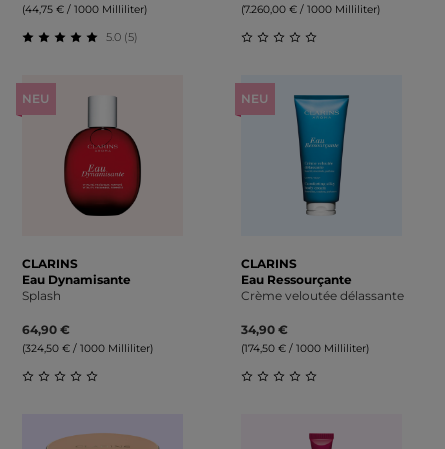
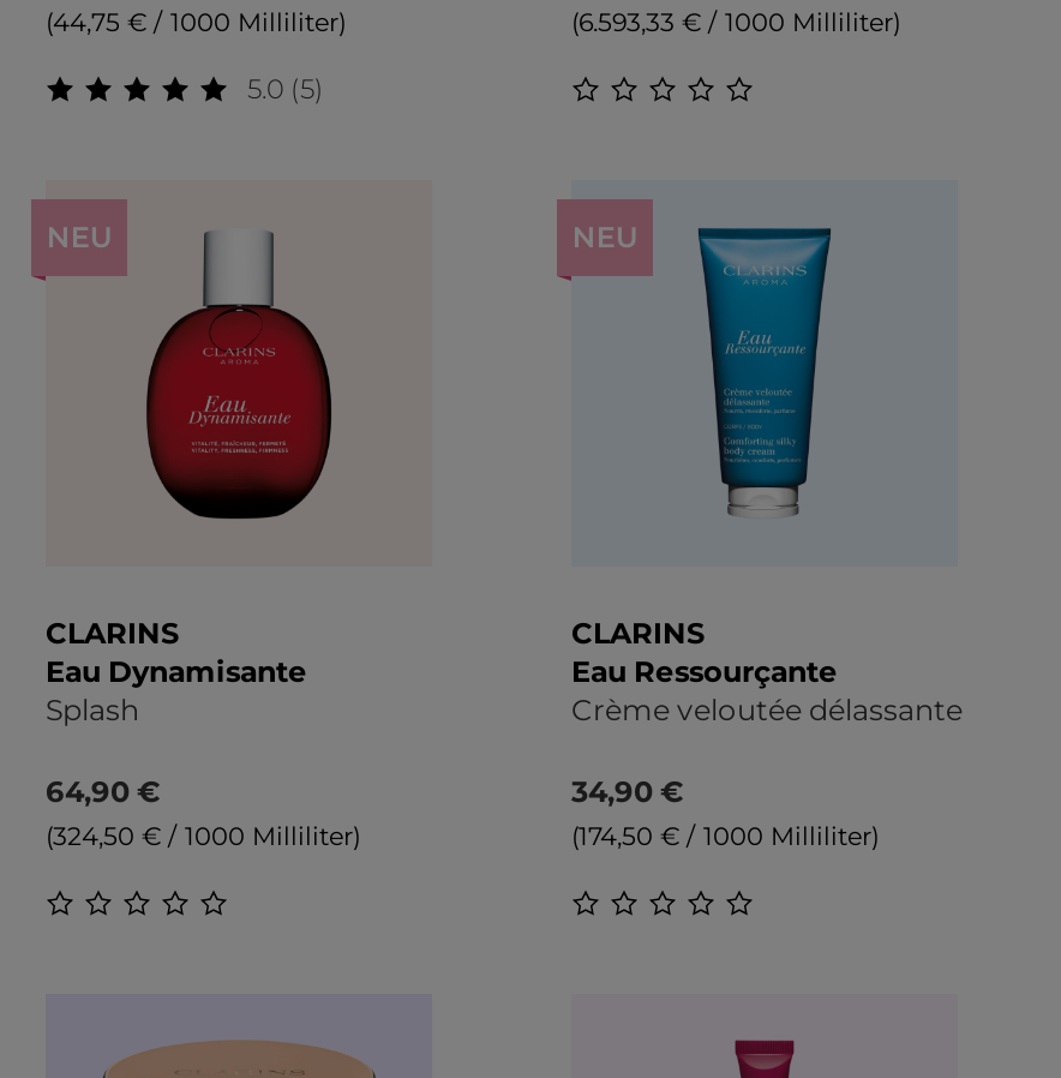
[241,3,380,16] (7.260,00 € / 1000 Milliliter) -> [571,7,900,38] (6.593,33 € / 1000 Milliliter)

